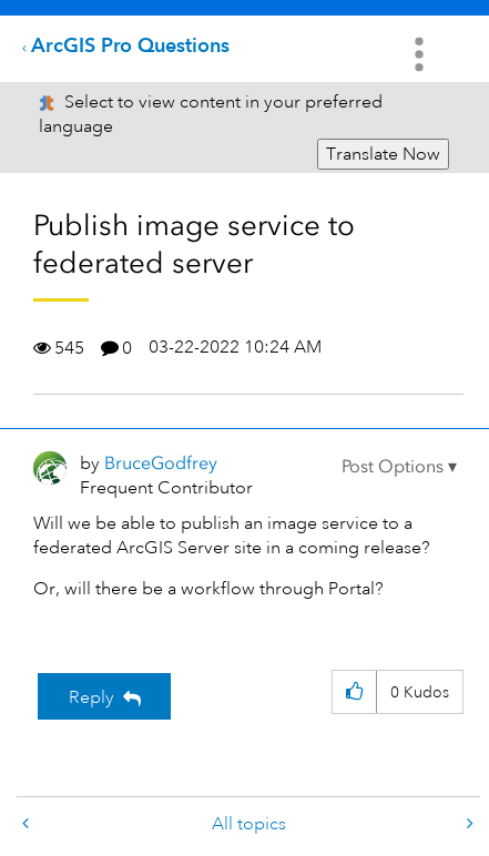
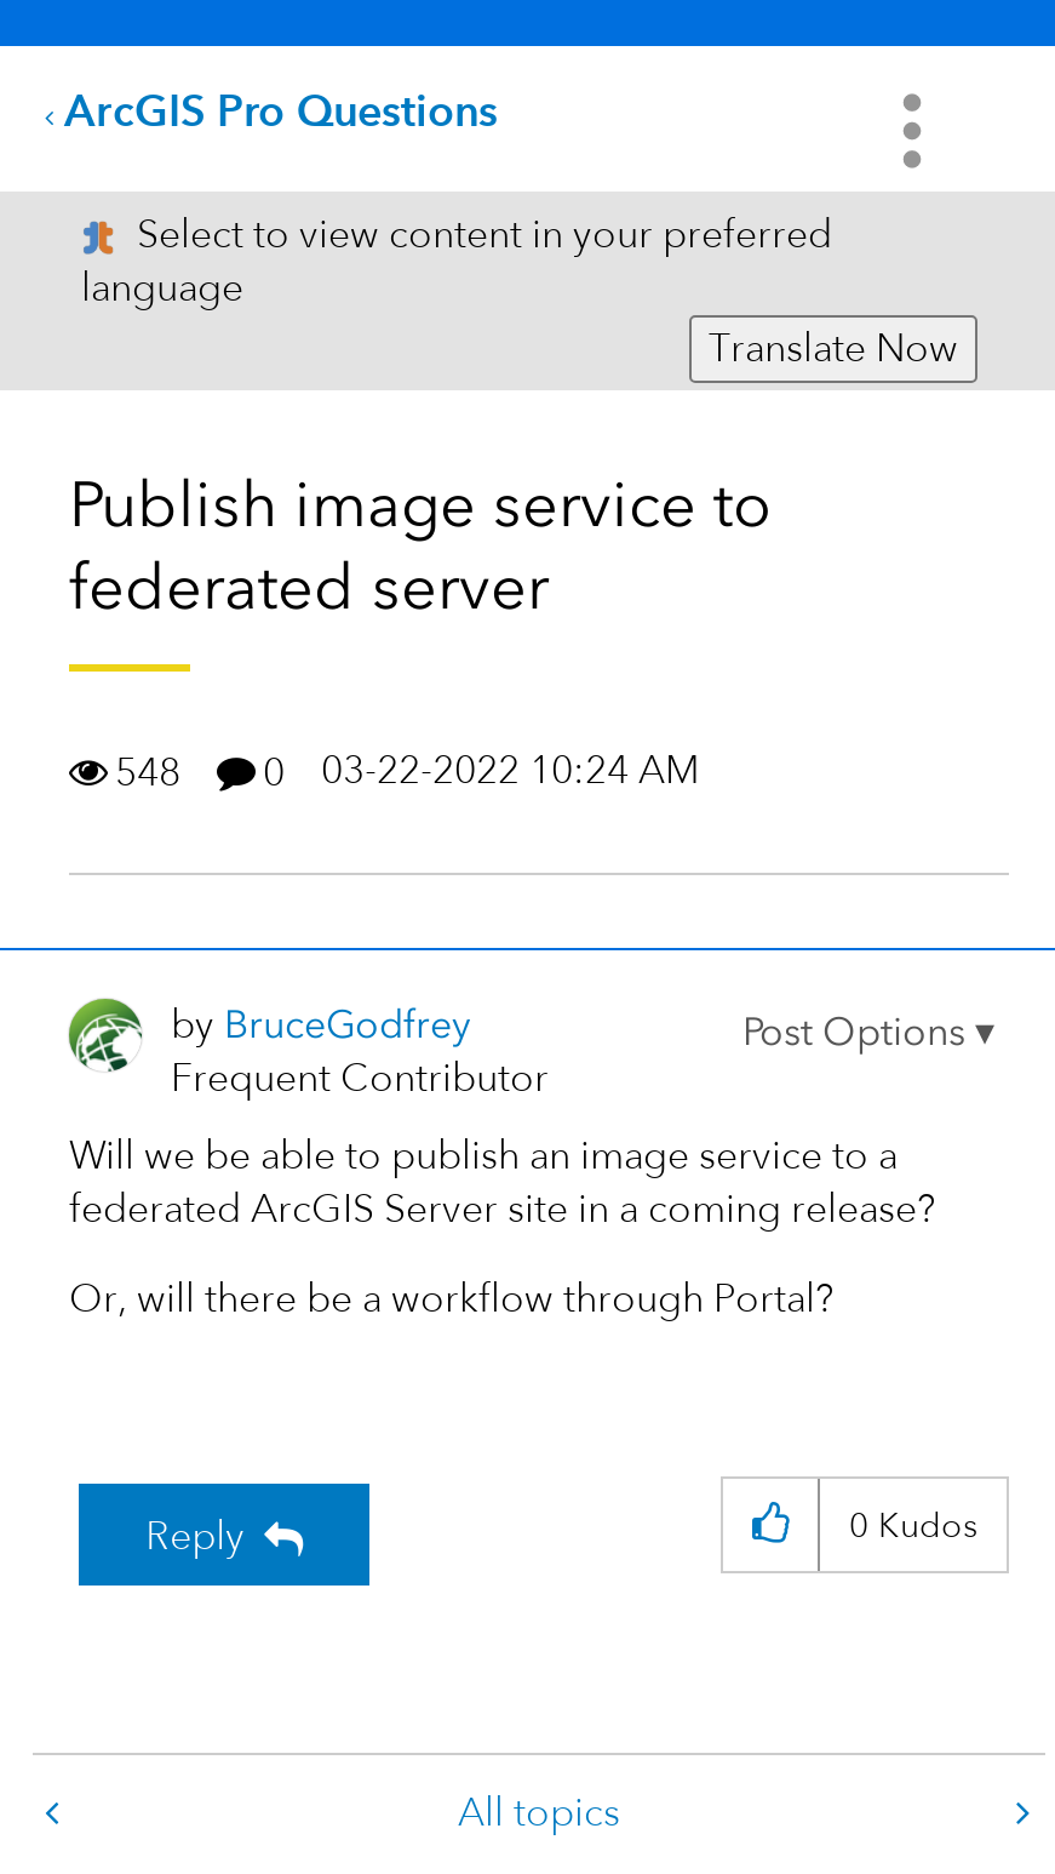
[54,336,322,359] 545 0 03-22-2022 10:24 AM -> [115,747,699,798] 548 0 03-22-2022 10:24 AM

